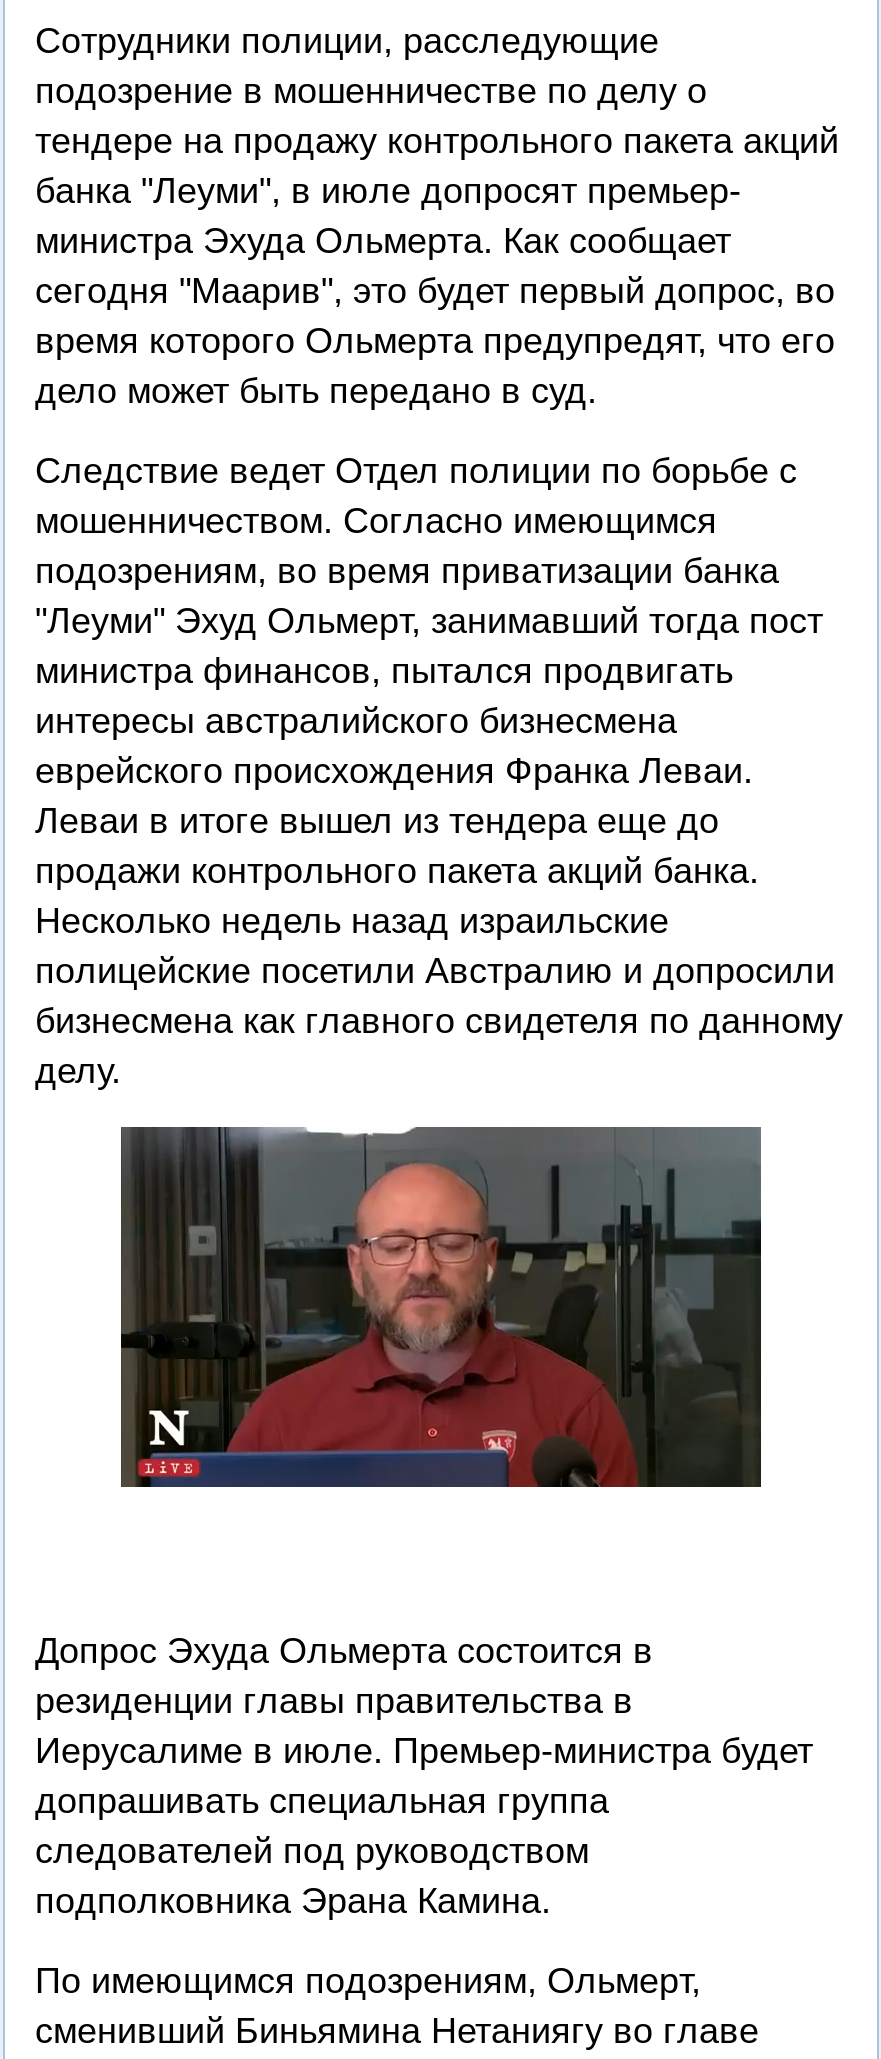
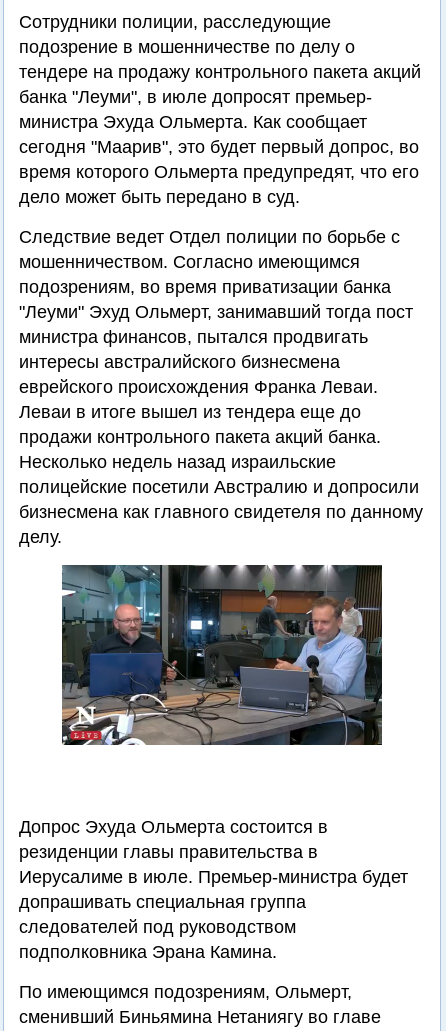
[119,1125,763,1489] [image] -> [61,564,383,746] [image]

